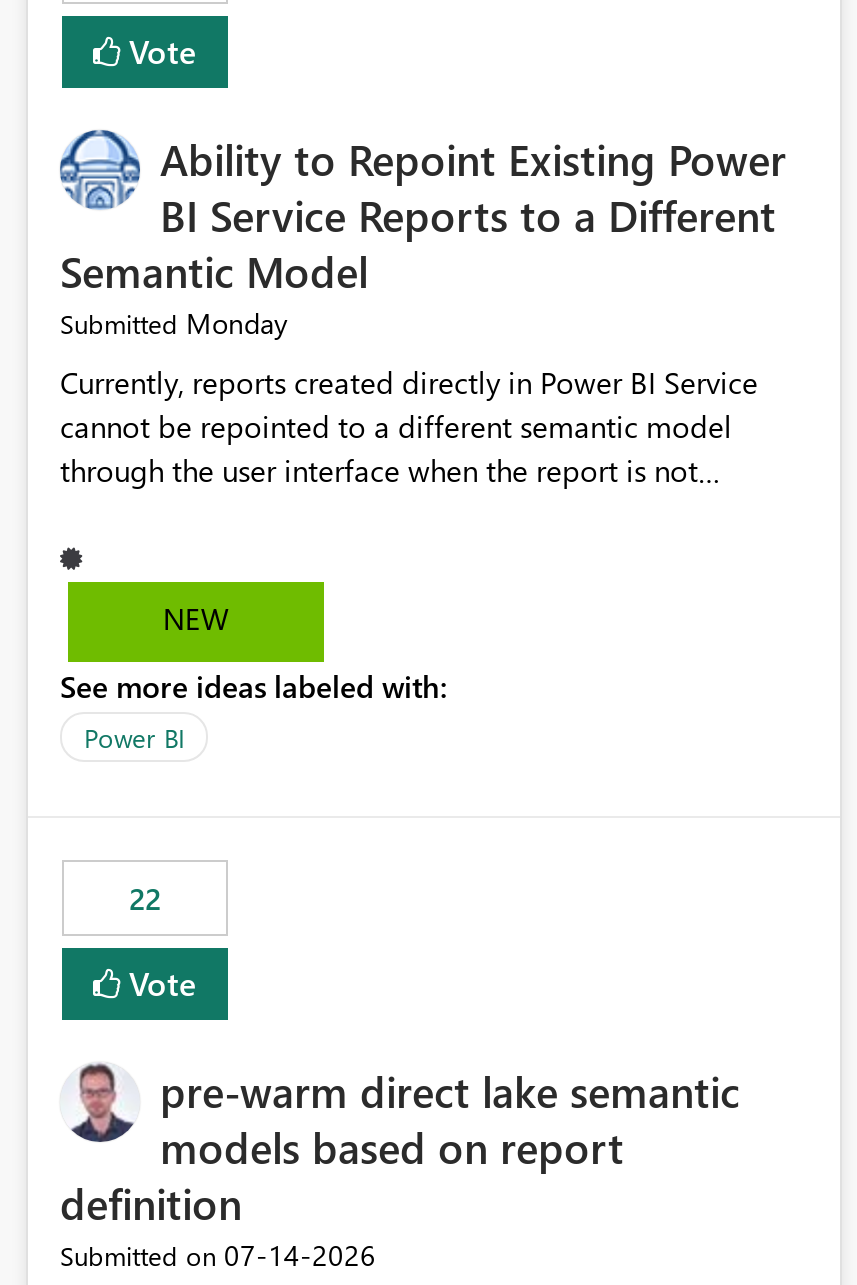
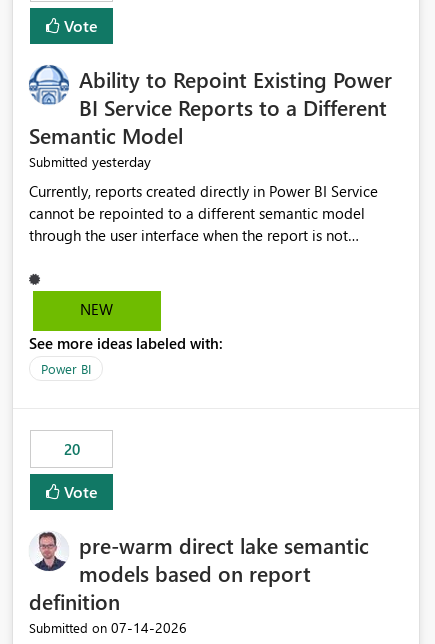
[60,305,288,343] Submitted Monday -> [29,152,151,171] Submitted yesterday
[129,879,161,919] 22 -> [63,439,79,459] 20

